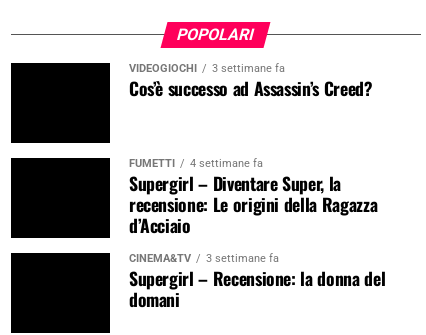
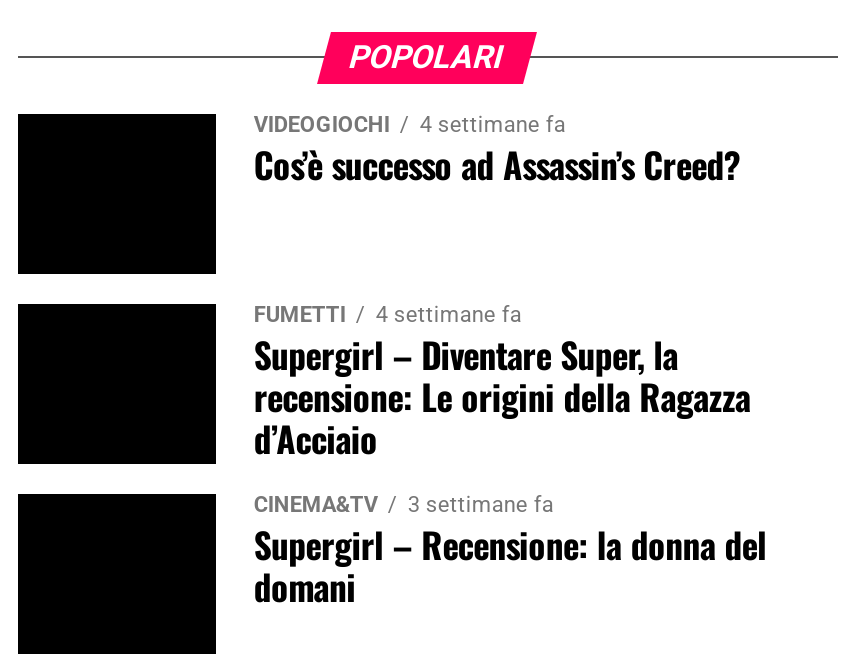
[129,62,285,75] VIDEOGIOCHI 3 settimane fa -> [254,111,566,137] VIDEOGIOCHI 4 settimane fa

